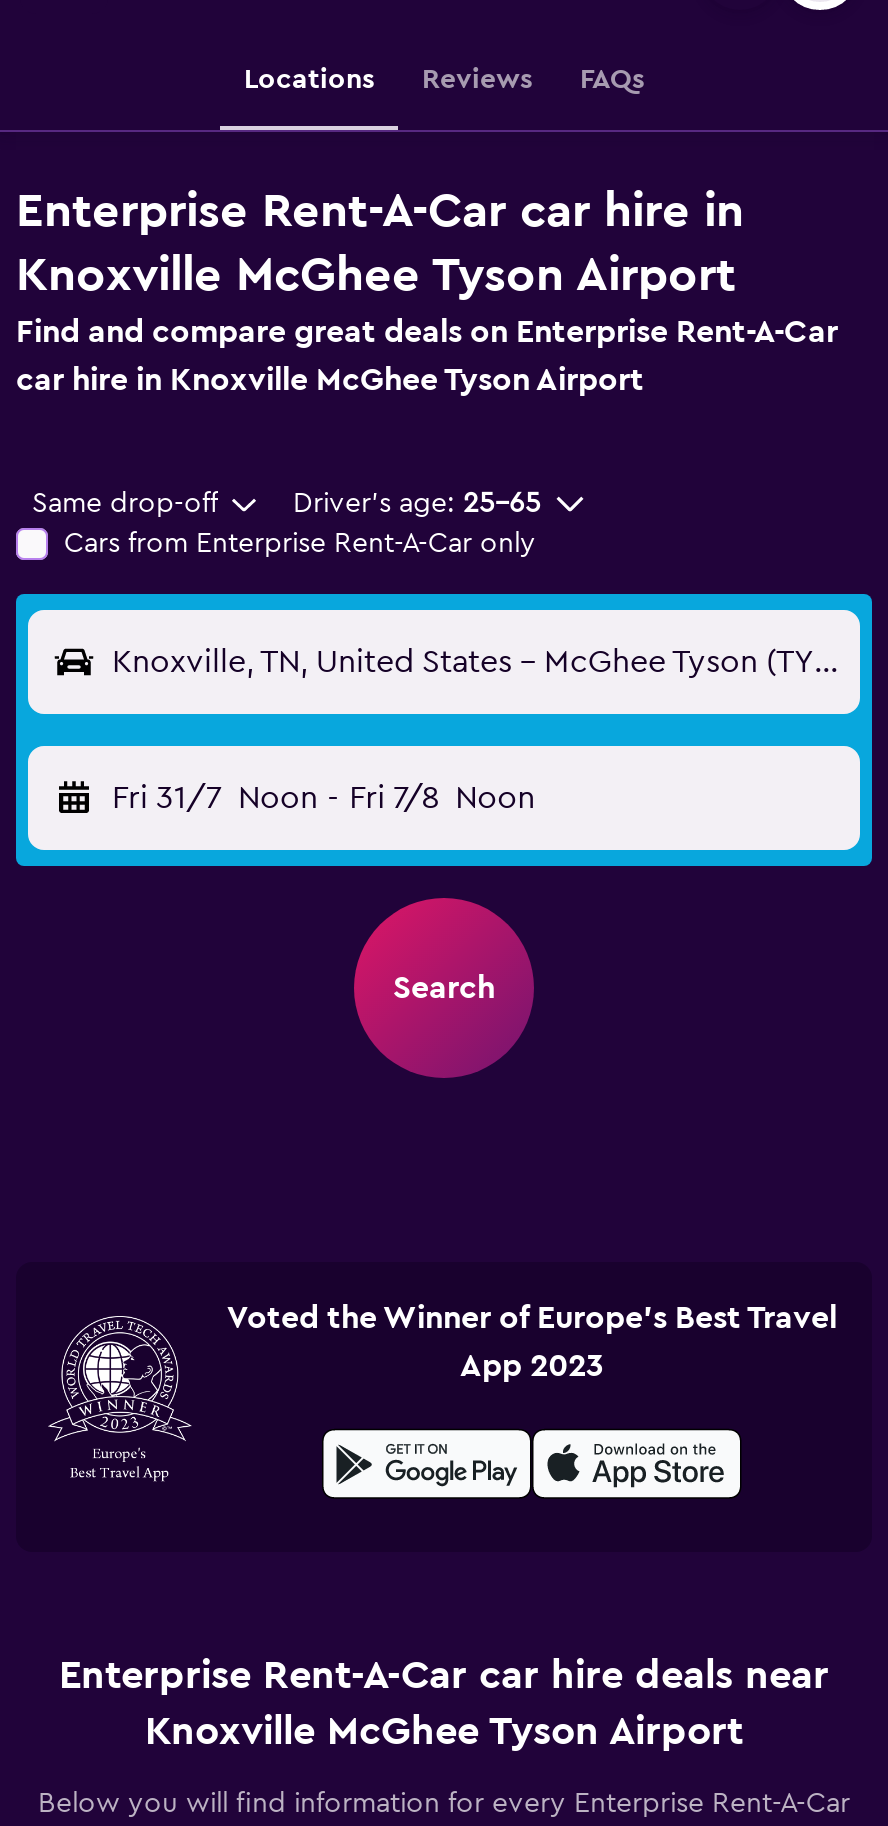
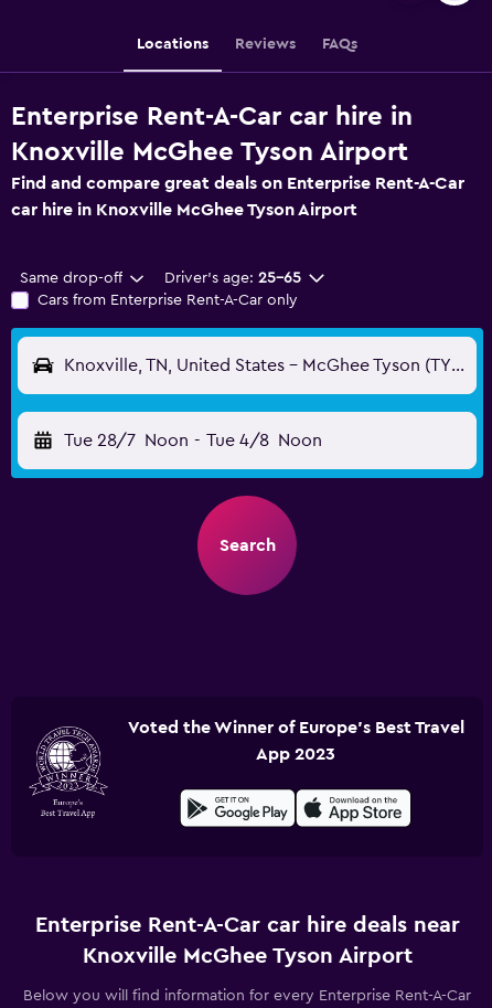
[112,782,535,814] Fri 31/7 Noon - Fri 7/8 Noon -> [64,432,322,449] Tue 28/7 Noon - Tue 4/8 Noon

